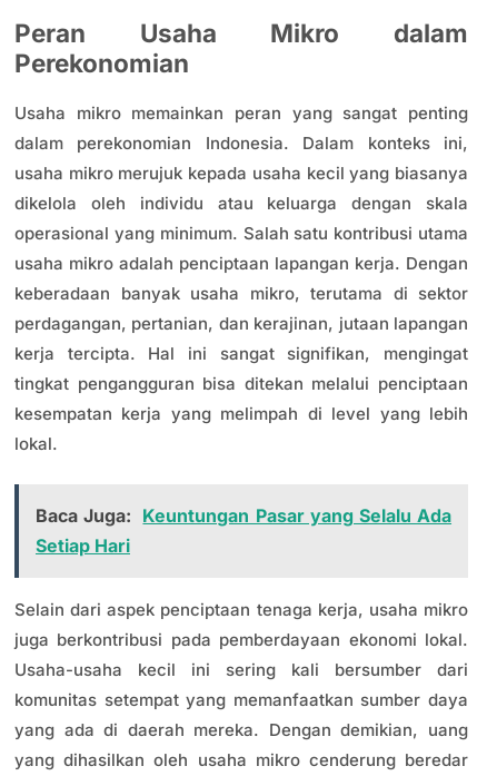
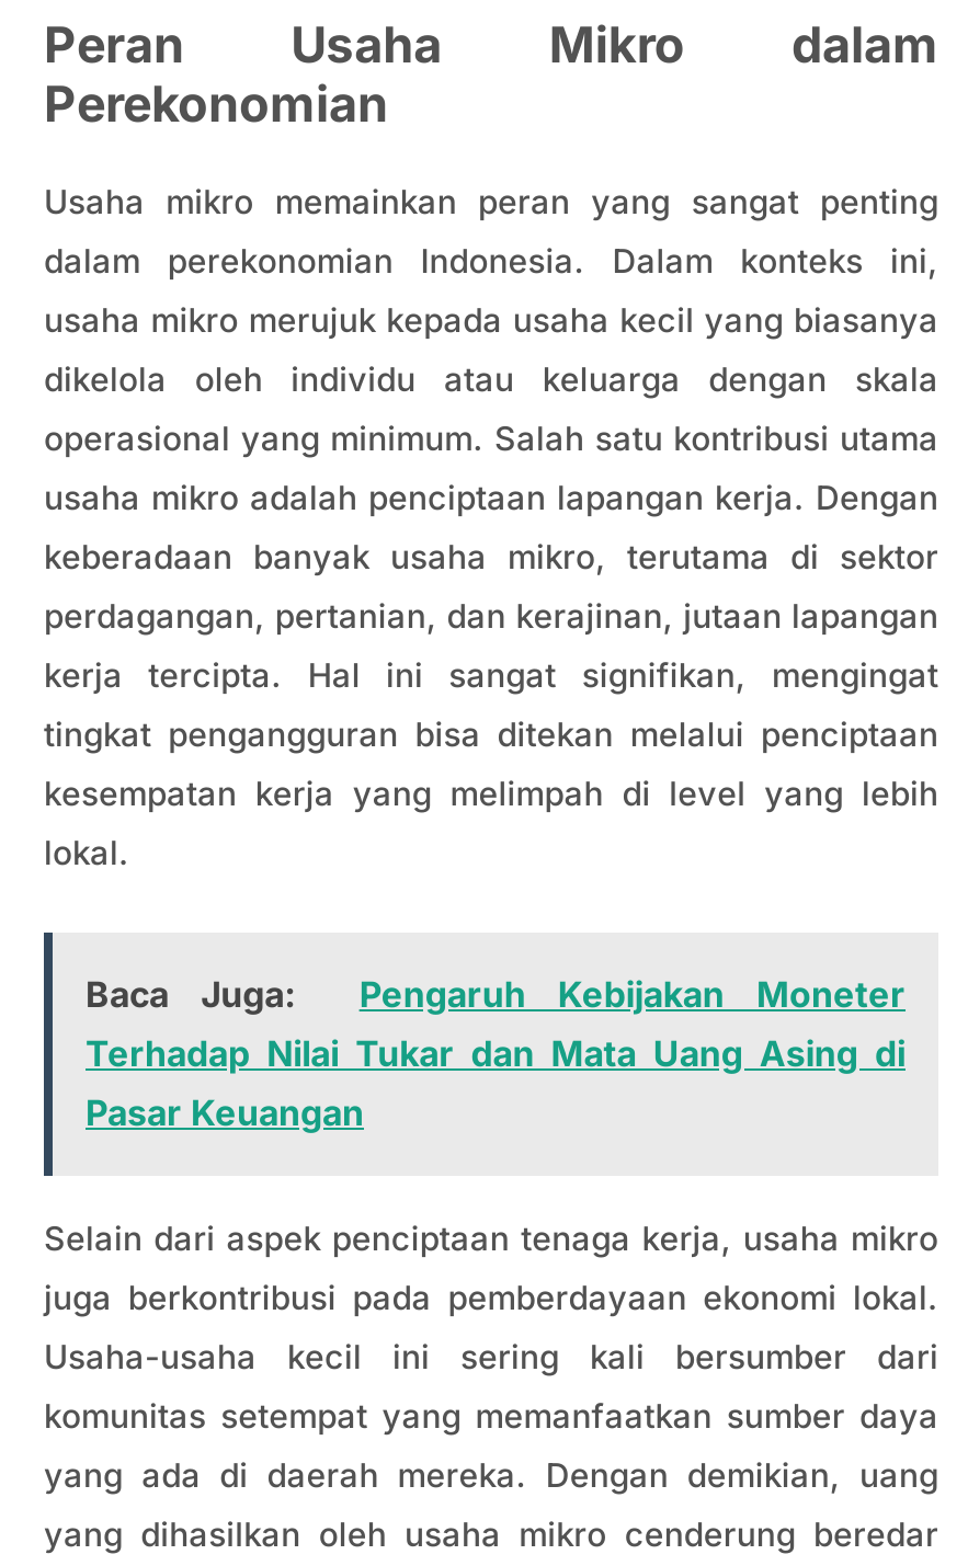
[36,504,451,557] Baca Juga: Keuntungan Pasar yang Selalu Ada | Setiap Hari -> [86,972,906,1134] Baca Juga: | Pengaruh Kebijakan Moneter | Terhadap Nilai Tukar dan Mata Uang Asing di | Pasar Keuangan

